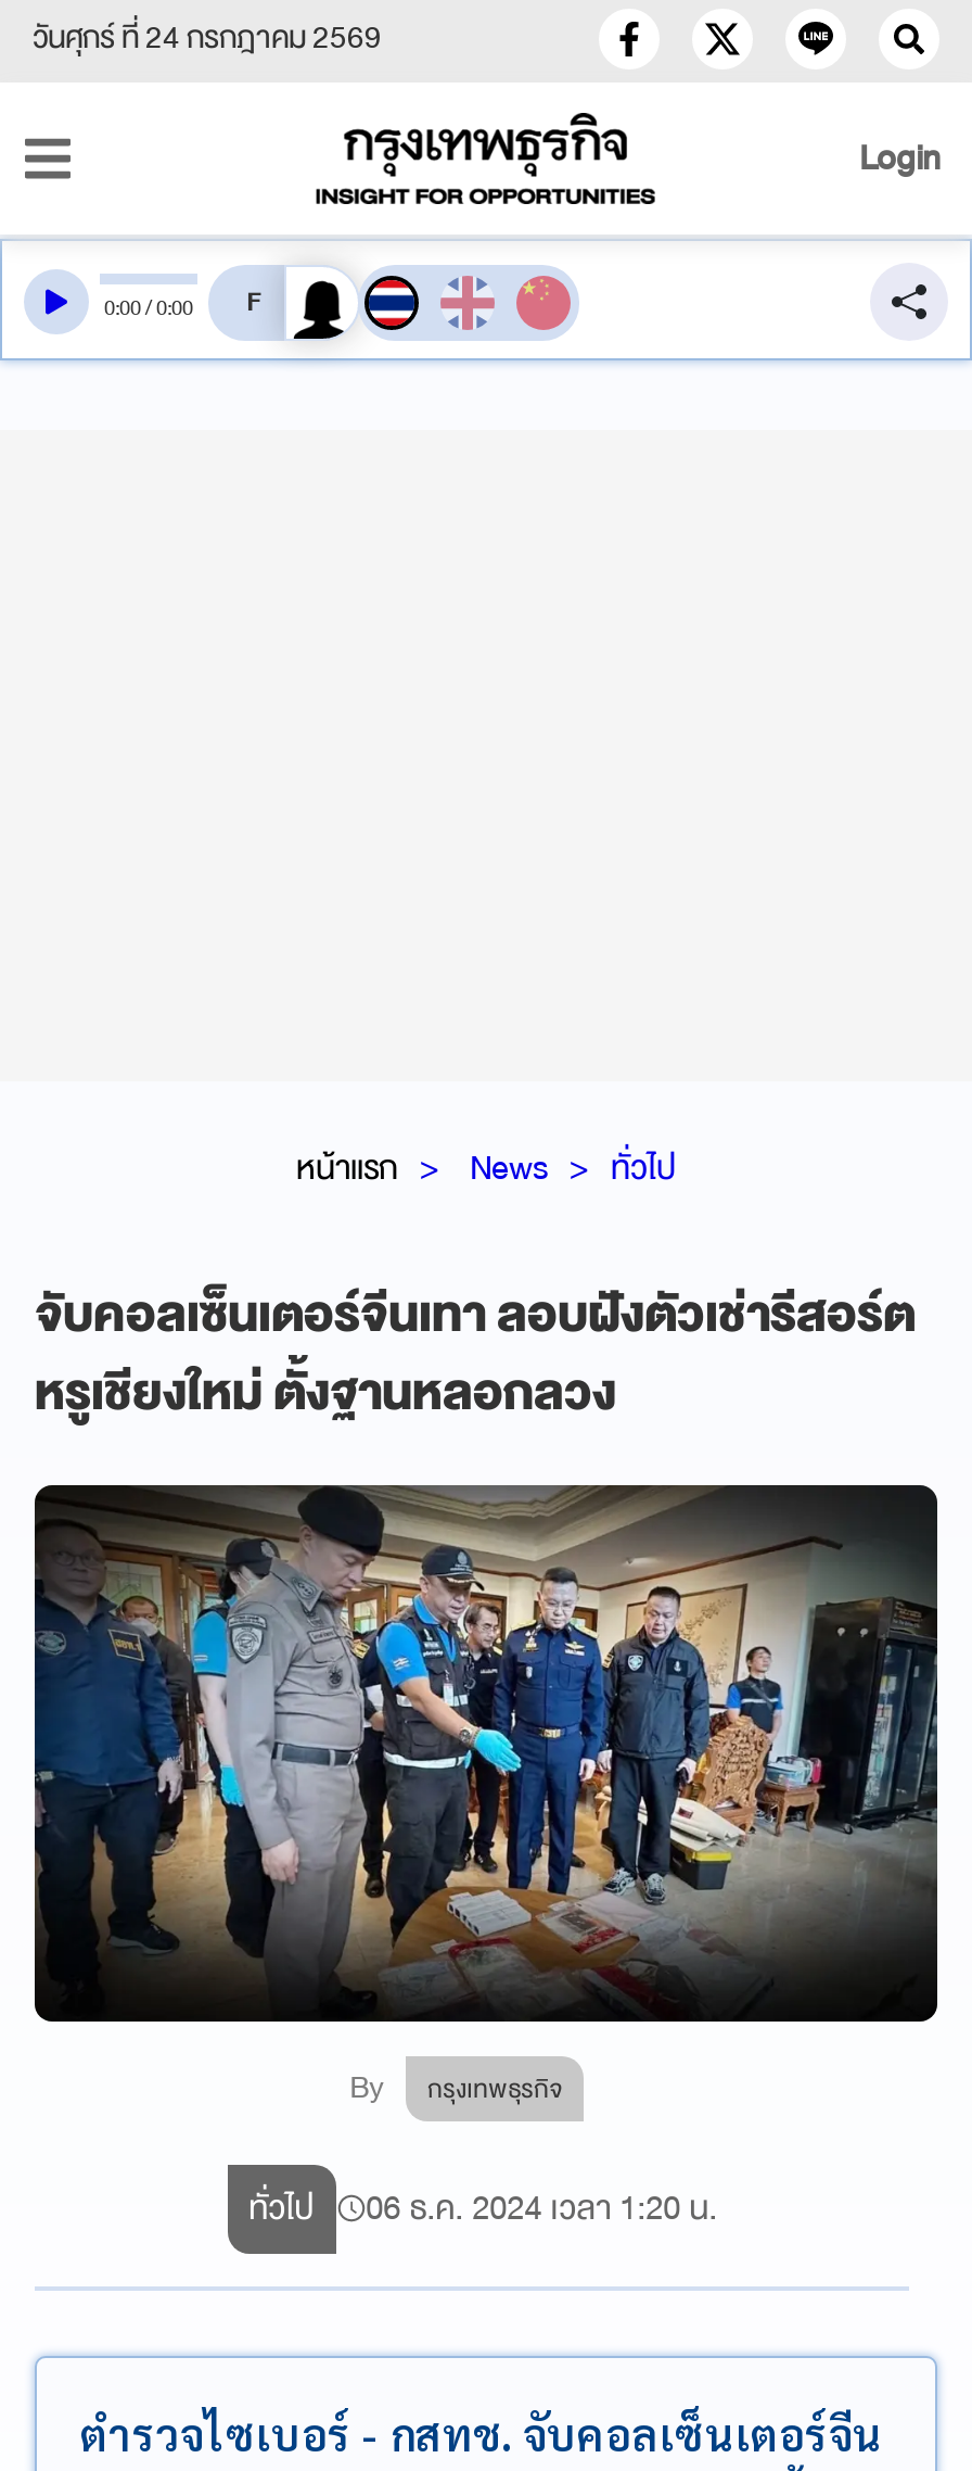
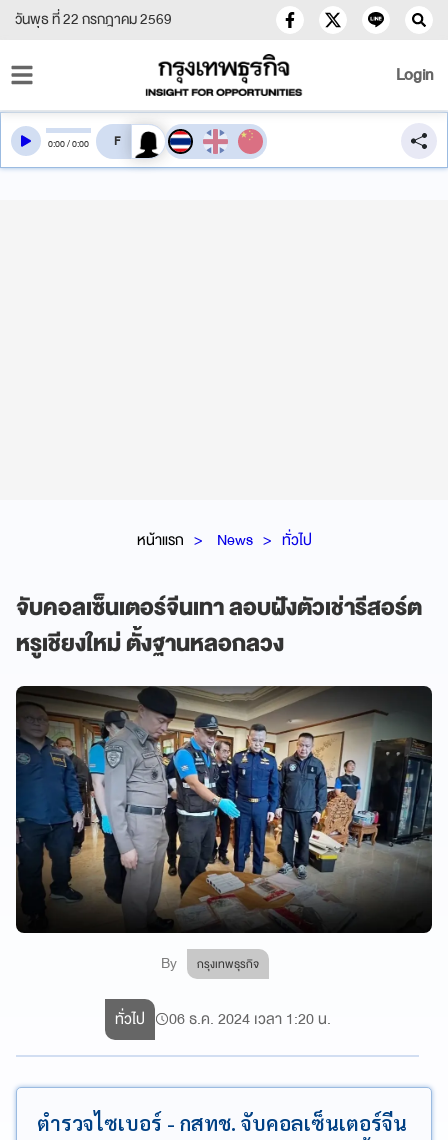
[33,11,382,65] วันศุกร์ ที่ 24 กรกฎาคม 2569 -> [15,7,172,32] วันพุธ ที่ 22 กรกฎาคม 2569

